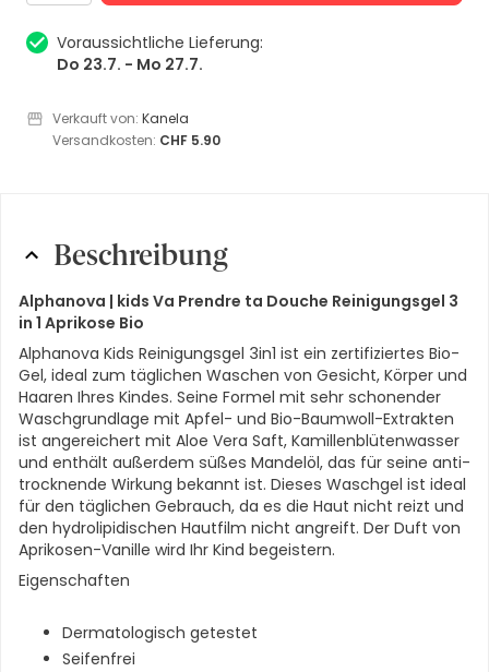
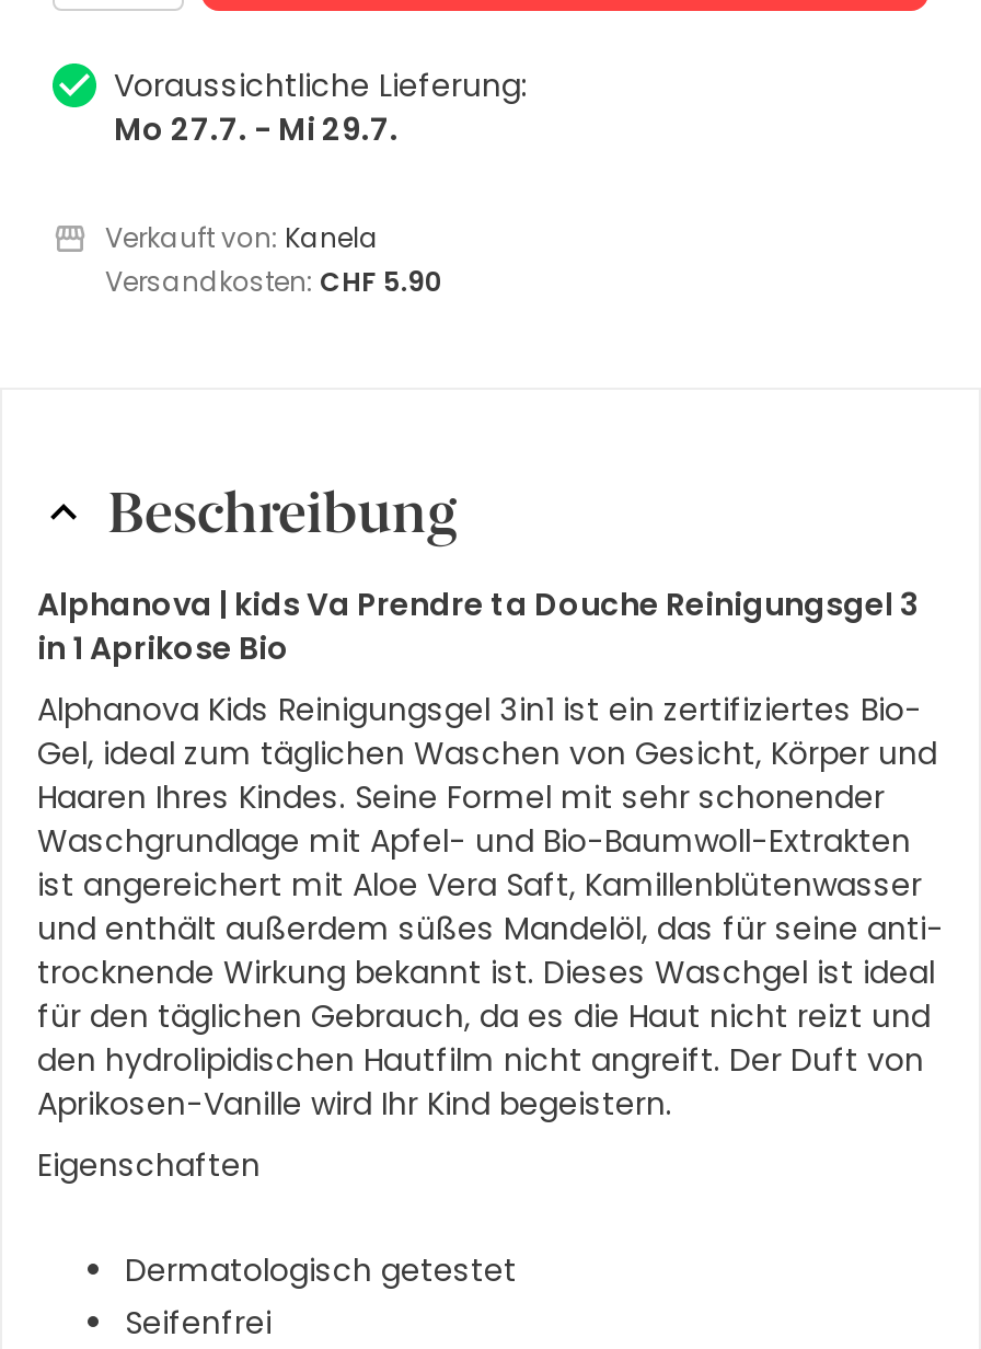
[57,53,203,75] Do 23.7. - Mo 27.7. -> [114,107,399,151] Mo 27.7. - Mi 29.7.

